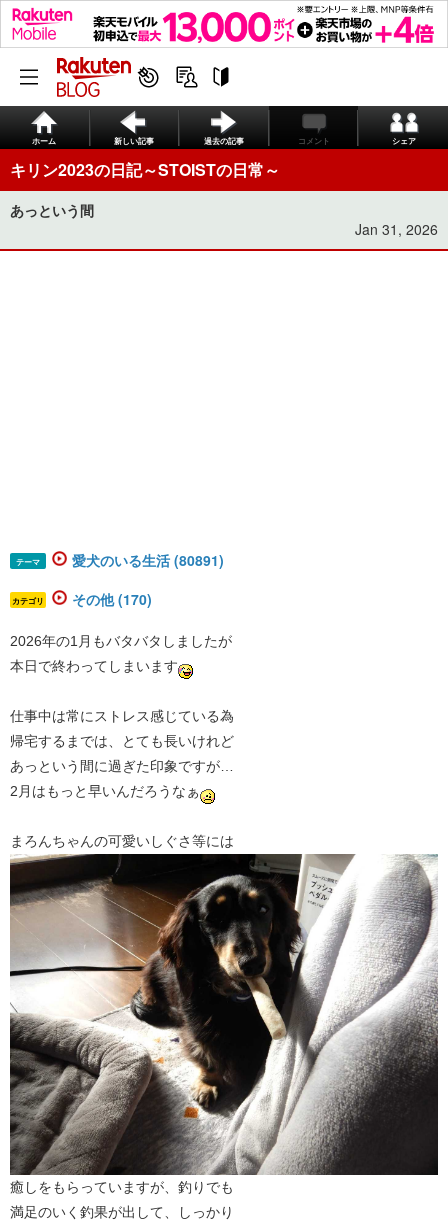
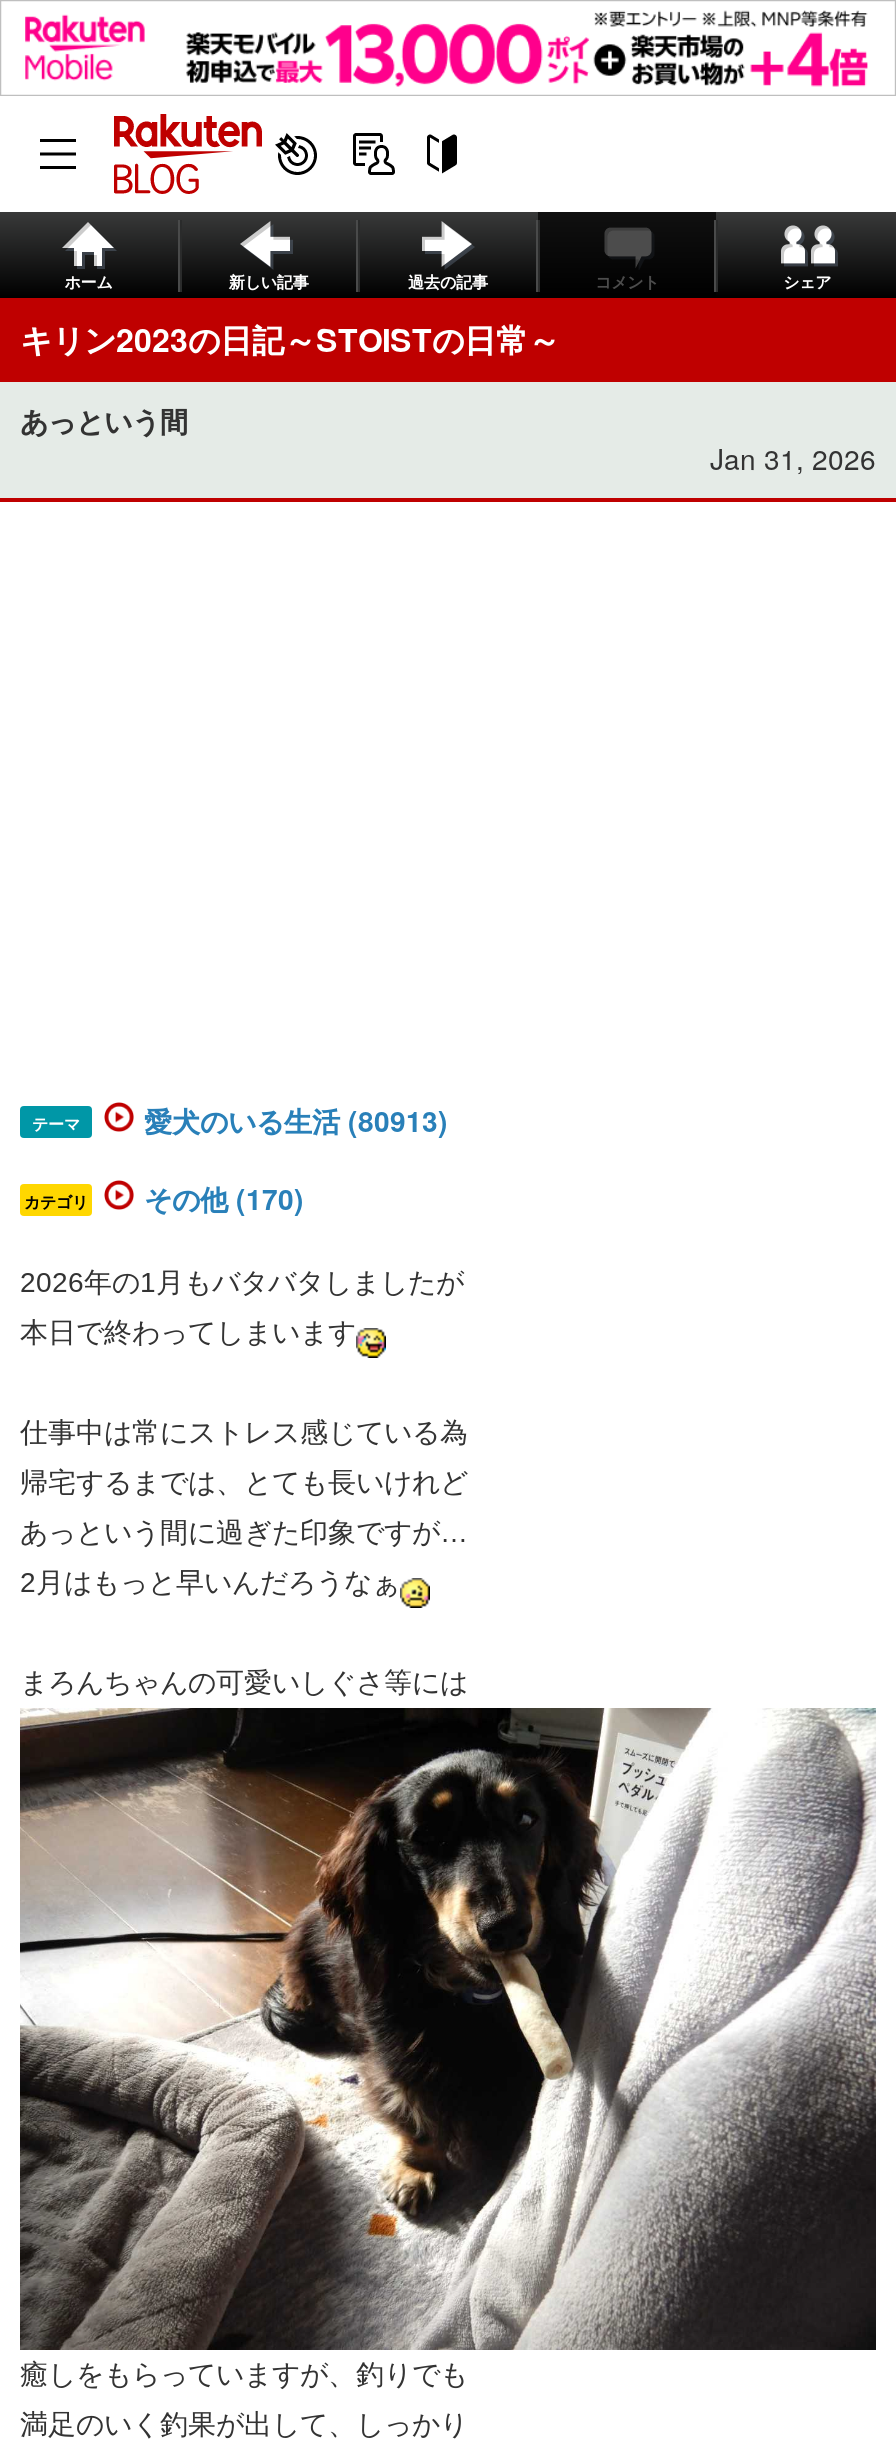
[72,550,224,570] 愛犬のいる生活 (80891) -> [144,1100,448,1140] 愛犬のいる生活 (80913)

